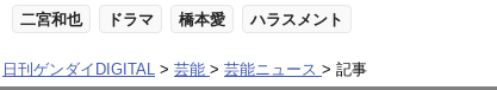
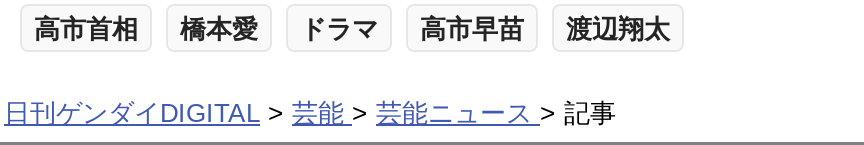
[20,11,82,28] 二宮和也 -> [34,14,258,44] 高市首相 | 橋本愛
[179,11,343,28] 橋本愛 | ハラスメント -> [420,14,670,44] 高市早苗 | 渡辺翔太

